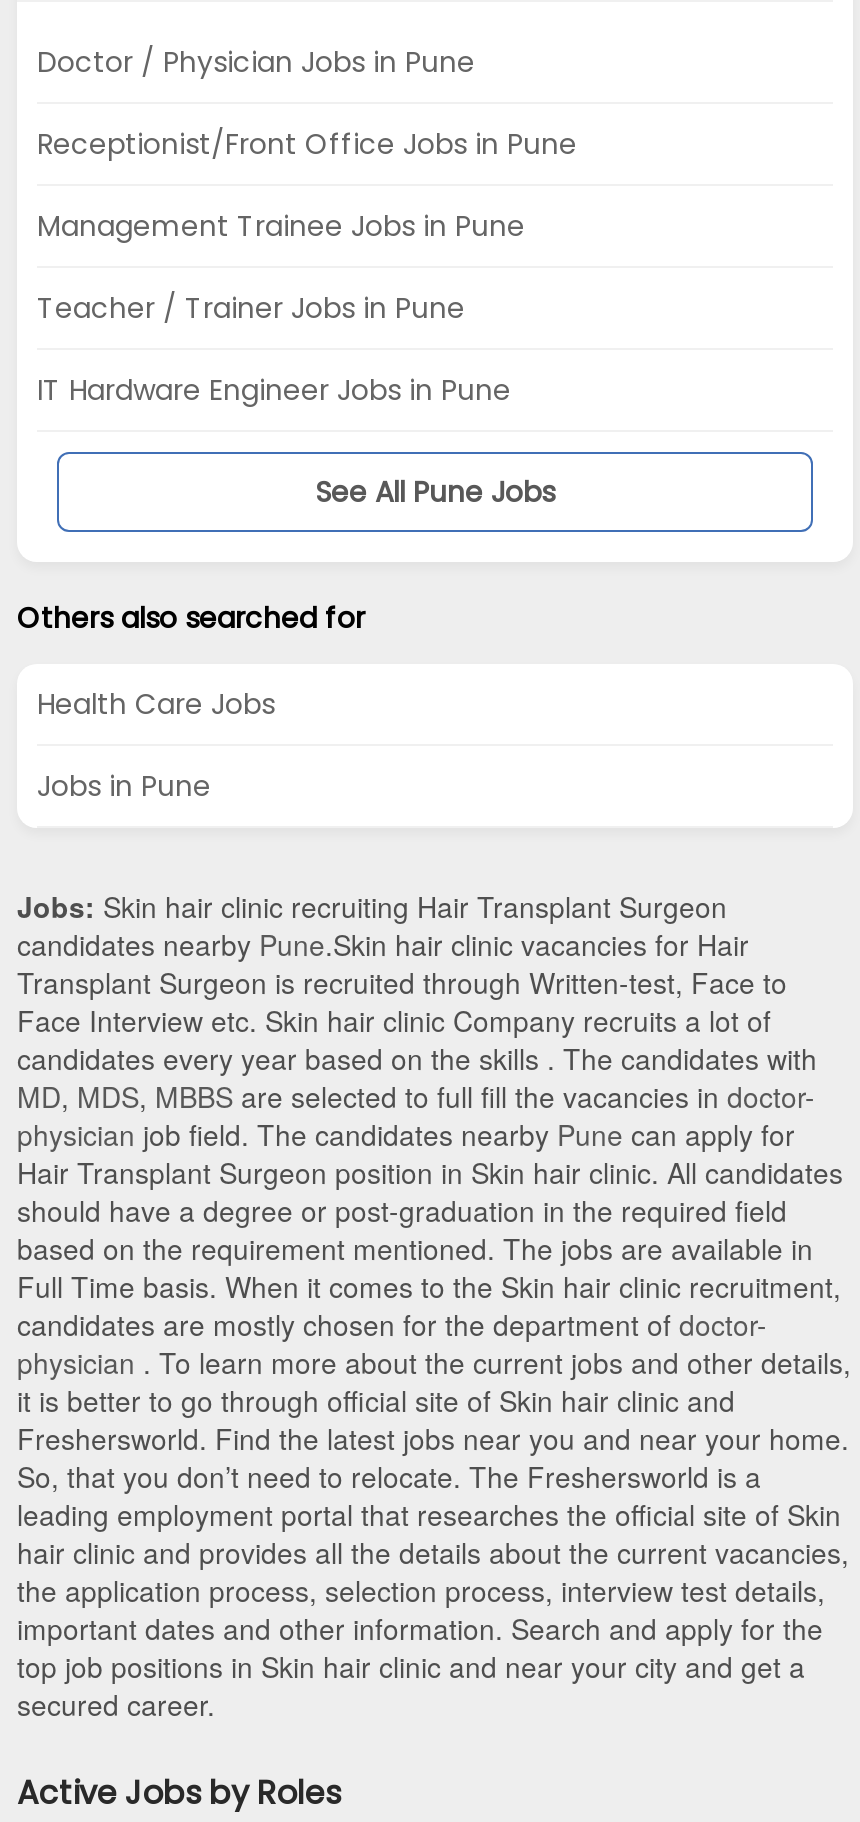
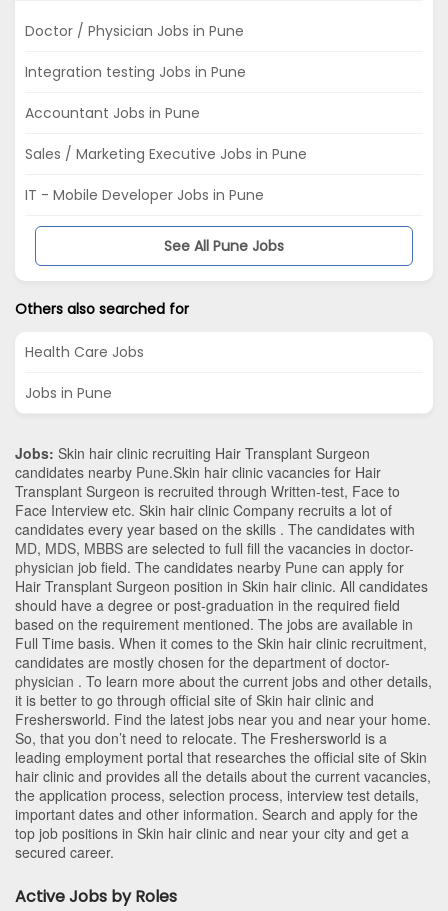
[37,125,577,165] Receptionist/Front Office Jobs in Pune -> [25,62,246,82] Integration testing Jobs in Pune
[37,207,525,247] Management Trainee Jobs in Pune -> [25,103,200,123] Accountant Jobs in Pune
[37,289,465,329] Teacher / Trainer Jobs in Pune -> [25,144,307,164] Sales / Marketing Executive Jobs in Pune
[37,371,511,411] IT Hardware Engineer Jobs in Pune -> [25,185,264,205] IT - Mobile Developer Jobs in Pune

